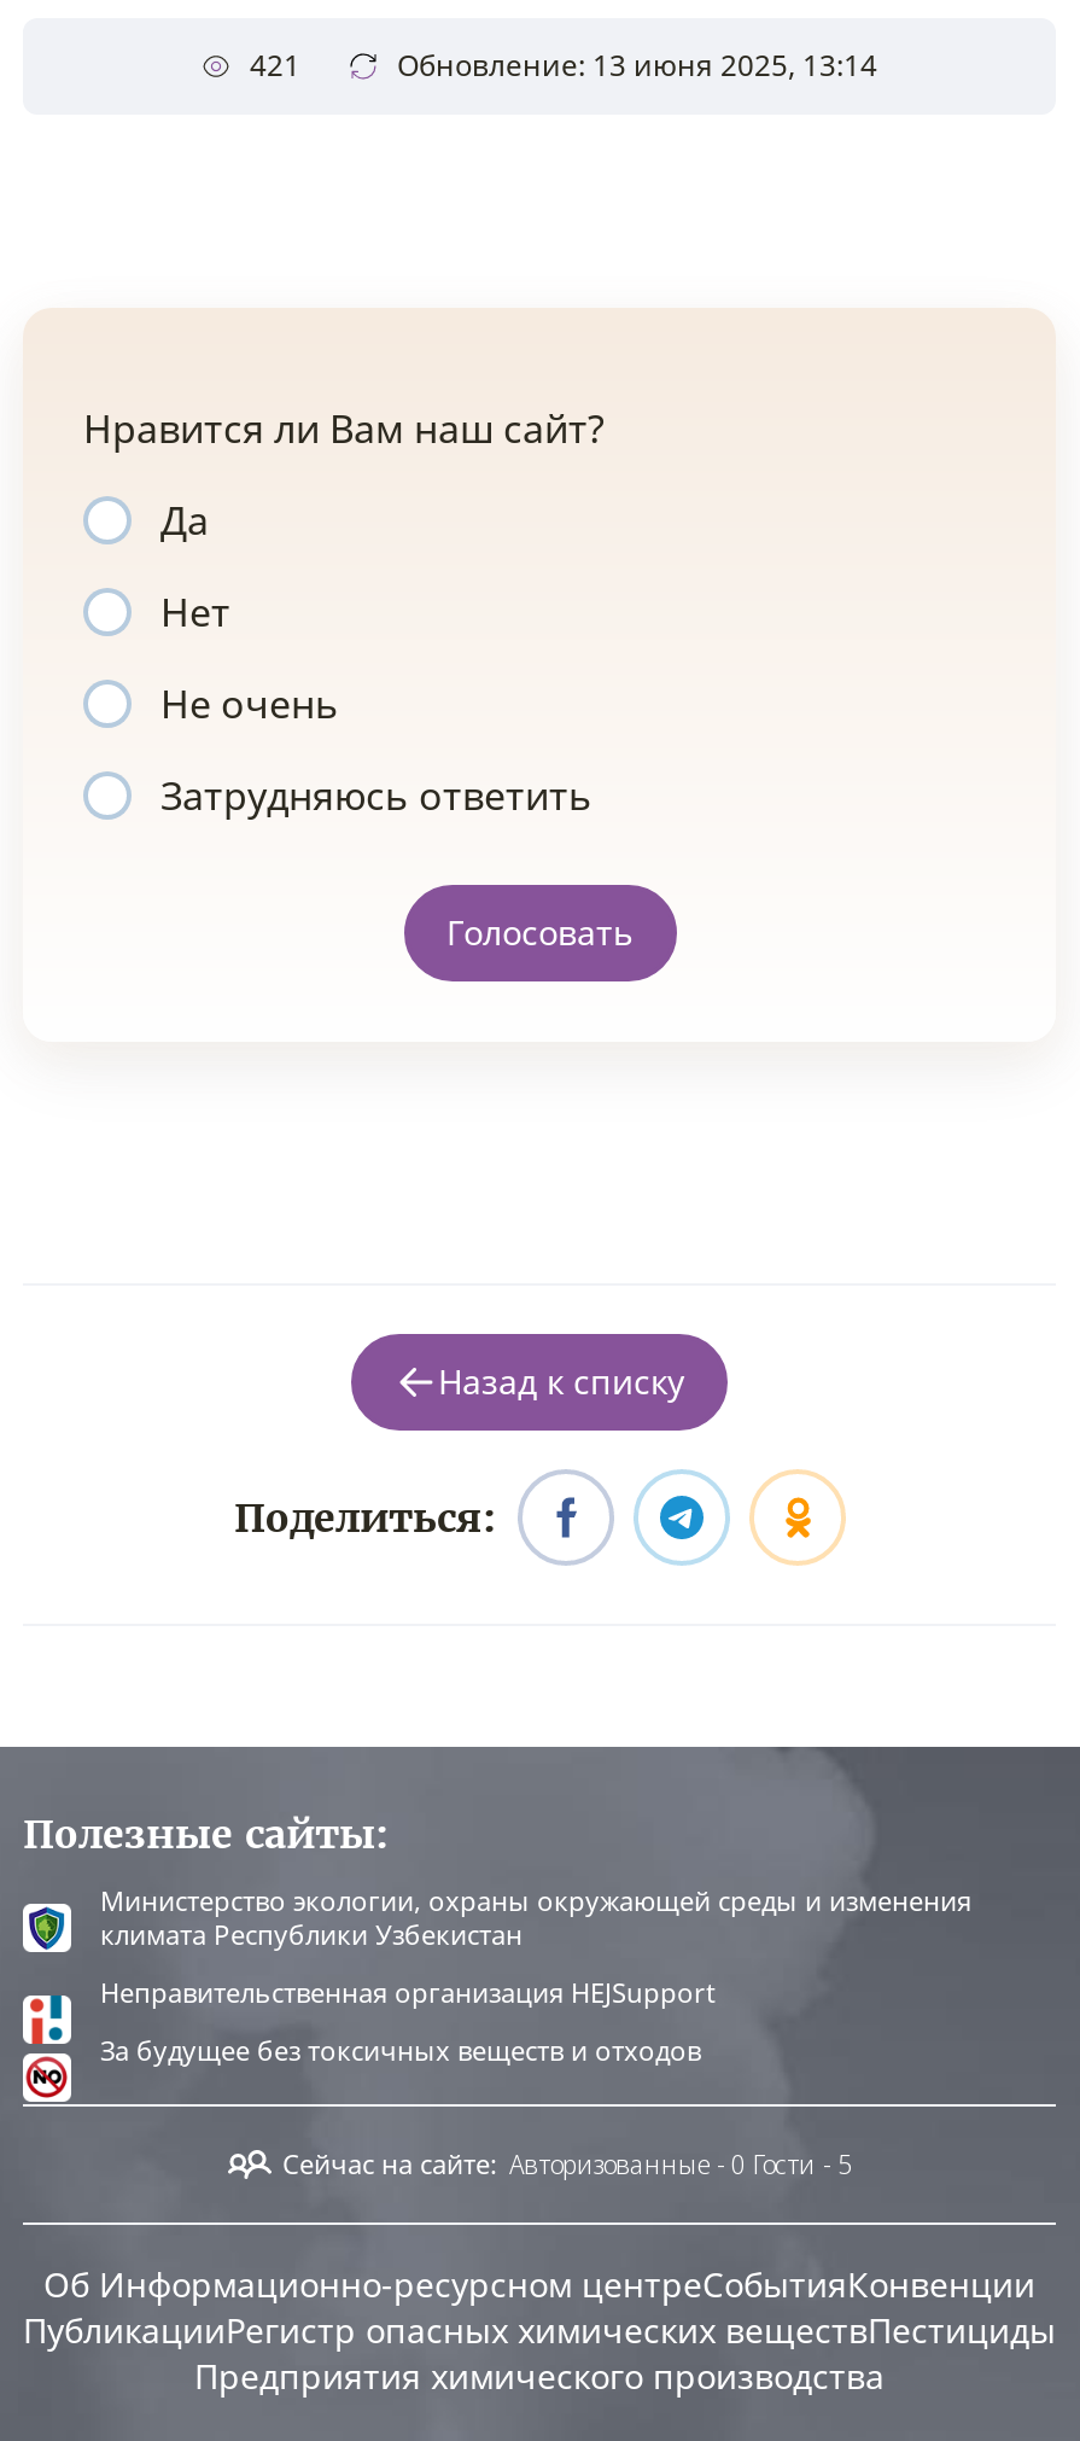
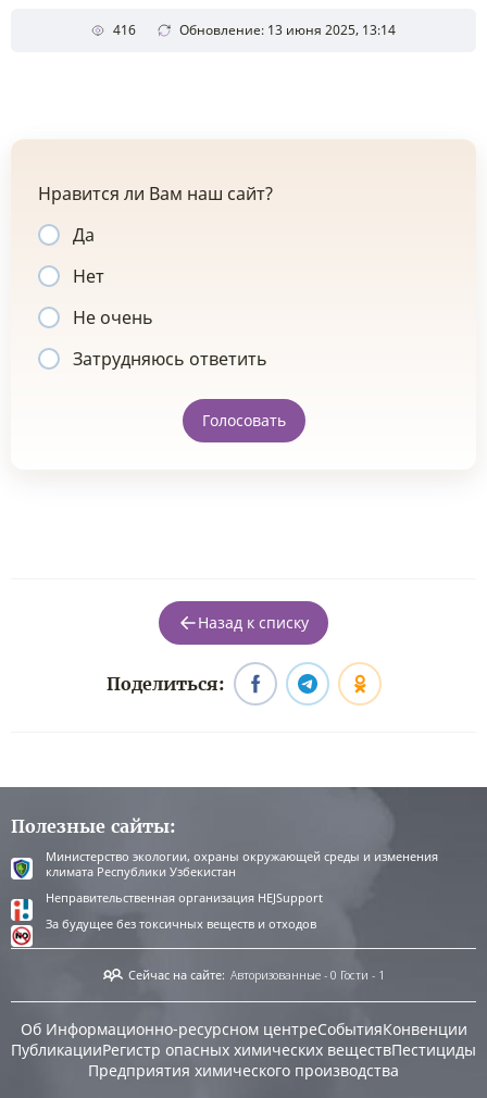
[250,45,300,86] 421 -> [113,21,136,39] 416
[282,2146,852,2182] Сейчас на сайте: Авторизованные - 0 Гости - 5 -> [128,967,384,983] Сейчас на сайте: Авторизованные - 0 Гости - 1

